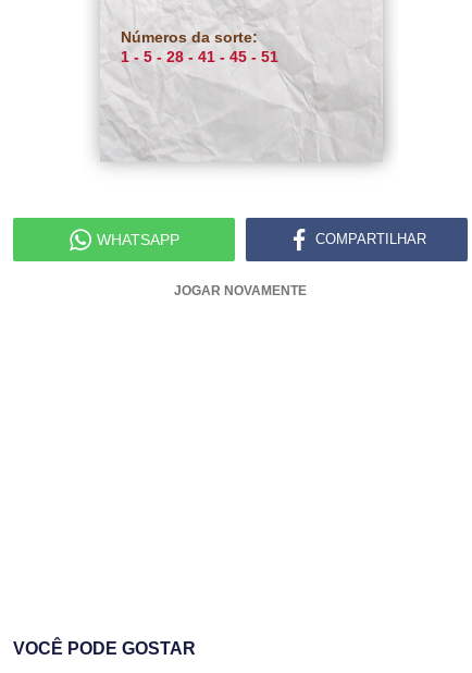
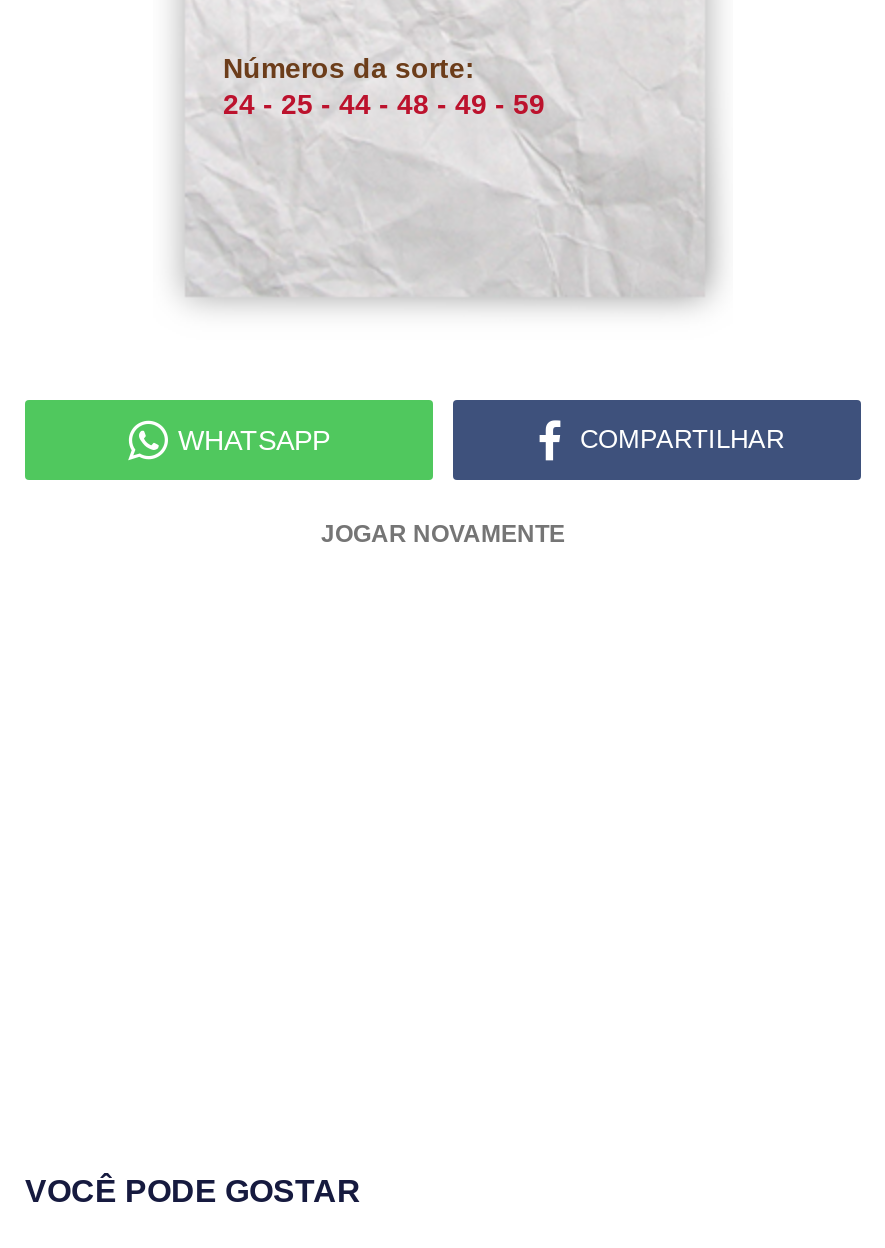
[121,48,278,65] 1 - 5 - 28 - 41 - 45 - 51 -> [223,88,545,120] 24 - 25 - 44 - 48 - 49 - 59

